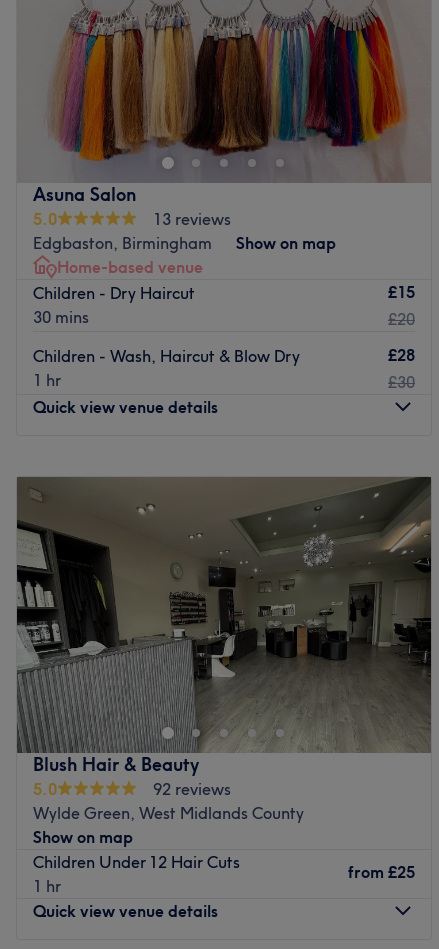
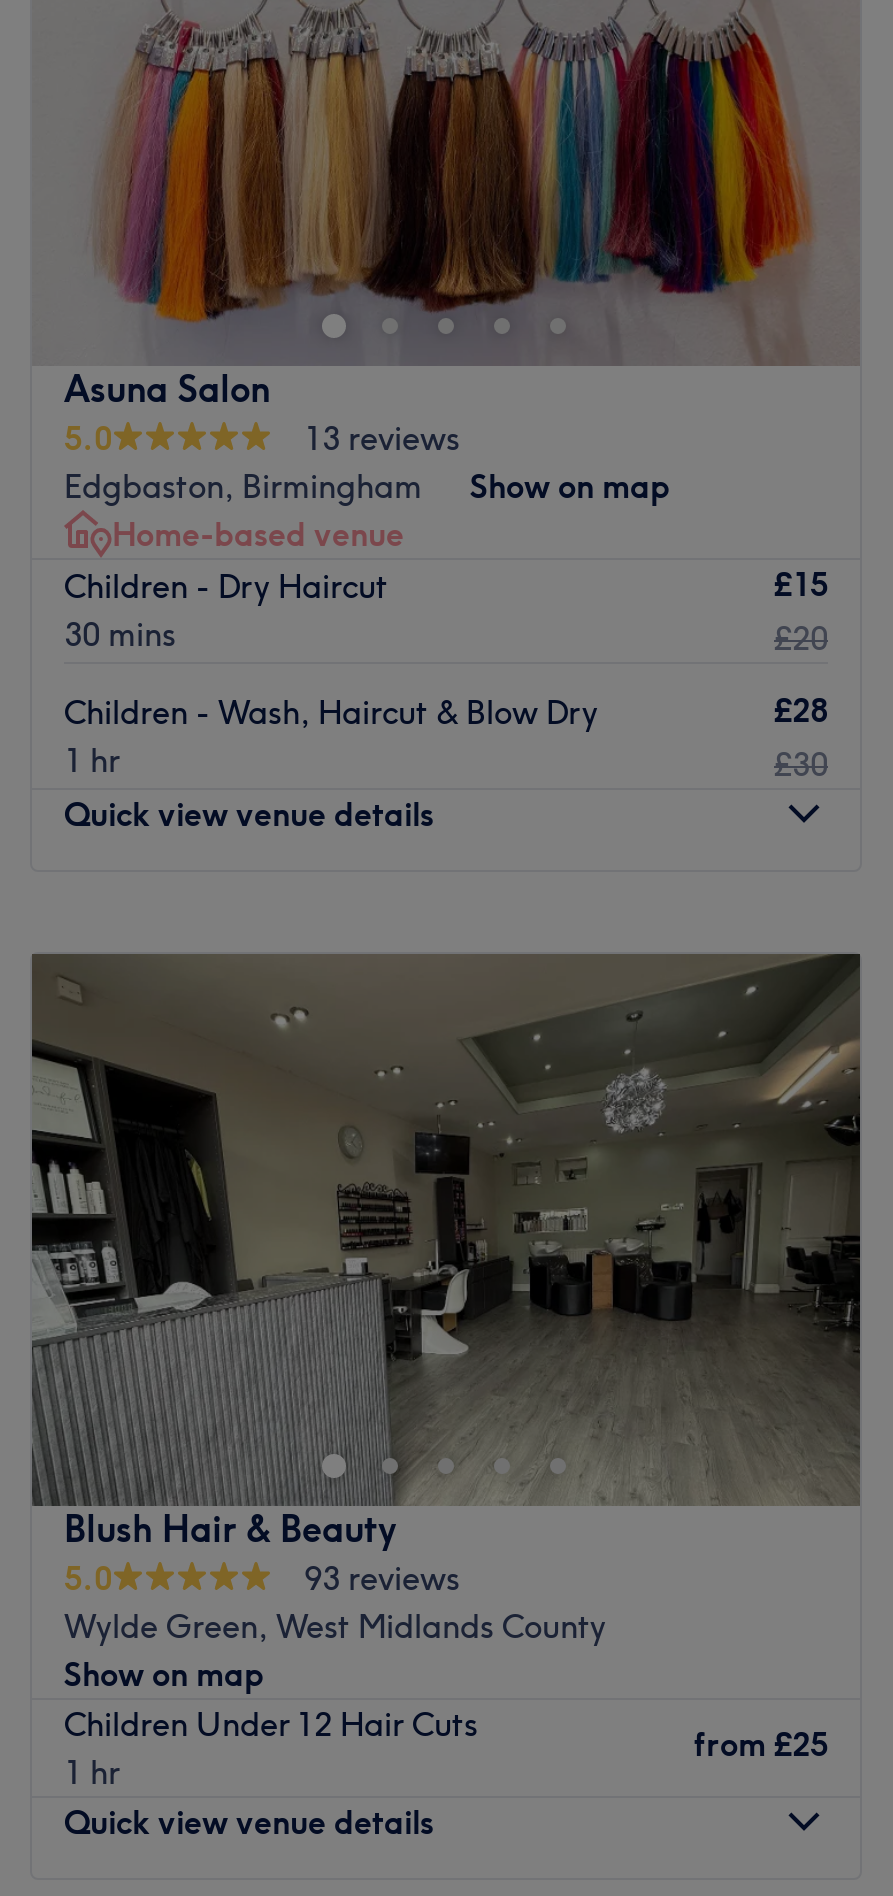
[153,779,231,799] 92 reviews -> [304,1557,460,1597] 93 reviews

